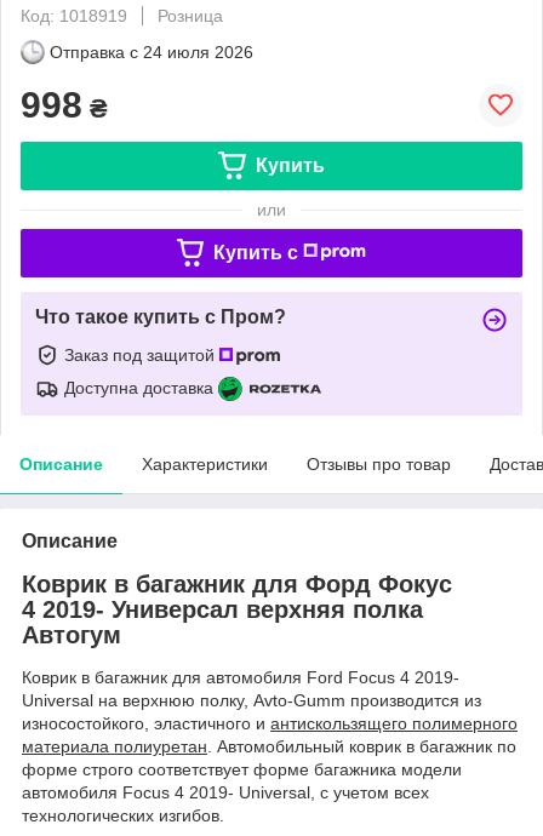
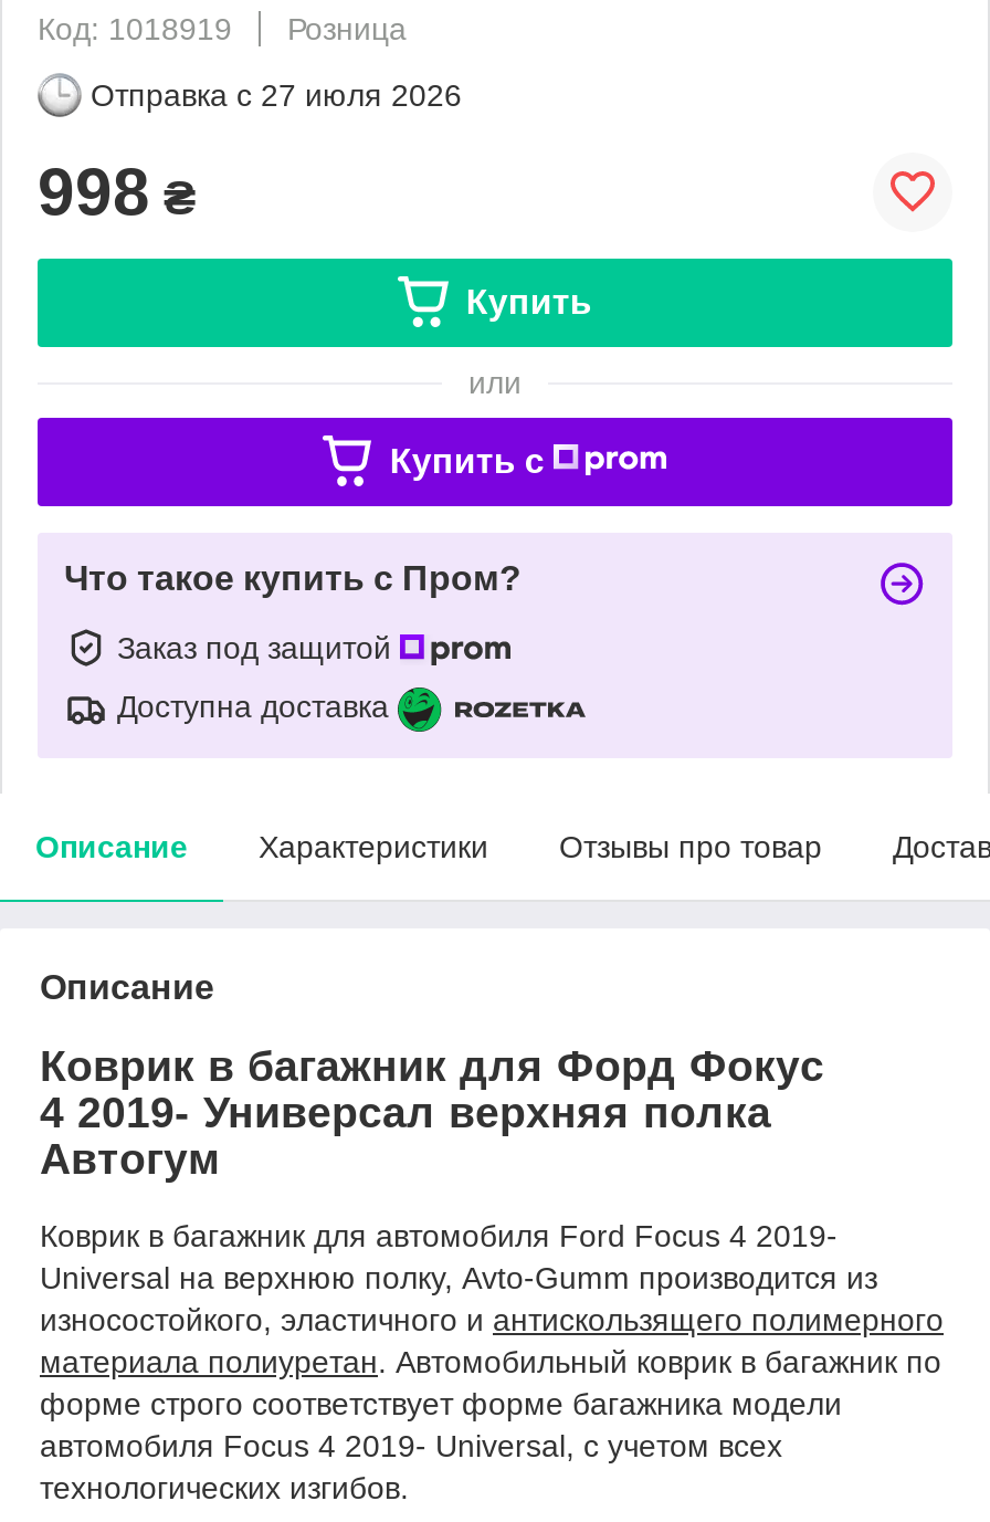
[50,42,253,62] Отправка с 24 июля 2026 -> [91,77,462,112] Отправка с 27 июля 2026

